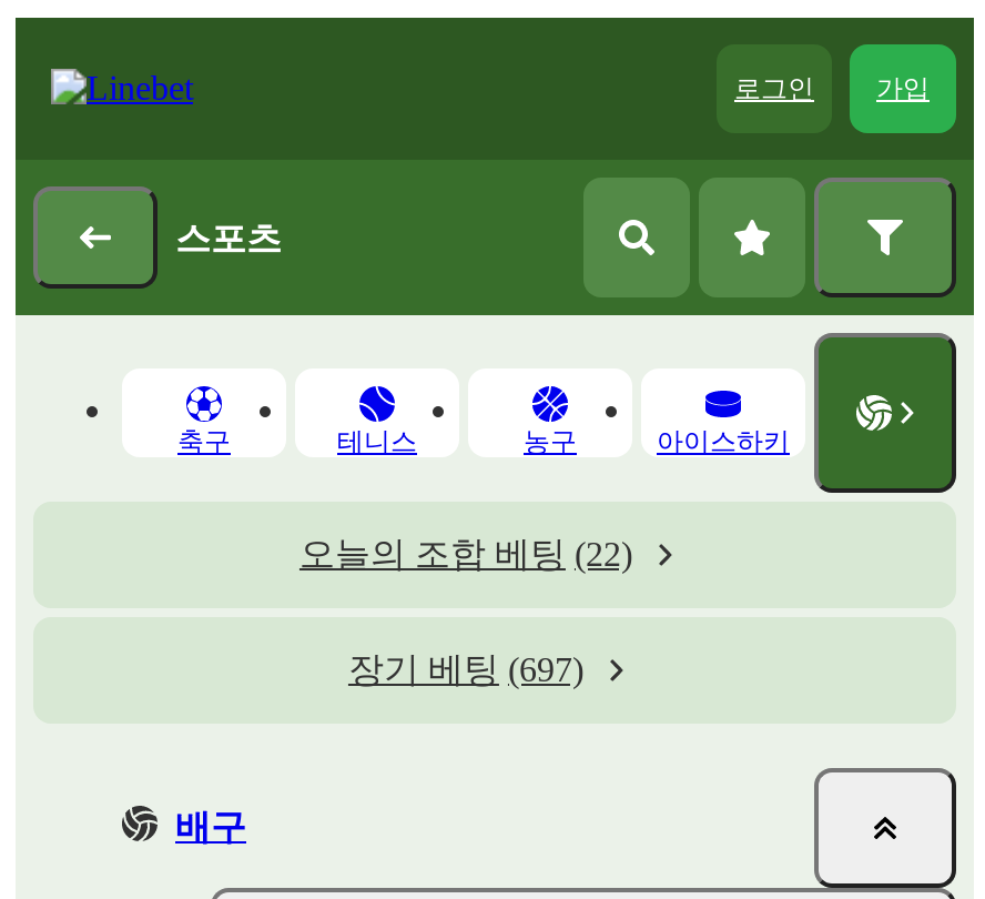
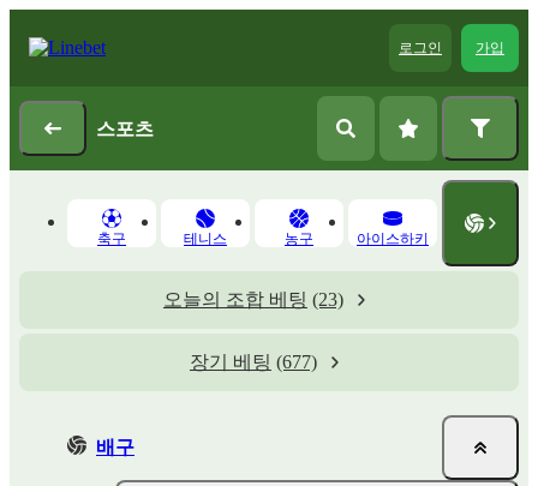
[299,535,632,573] 오늘의 조합 베팅 (22) -> [163,289,343,310] 오늘의 조합 베팅 (23)
[348,650,583,688] 장기 베팅 (697) -> [190,352,317,372] 장기 베팅 (677)

